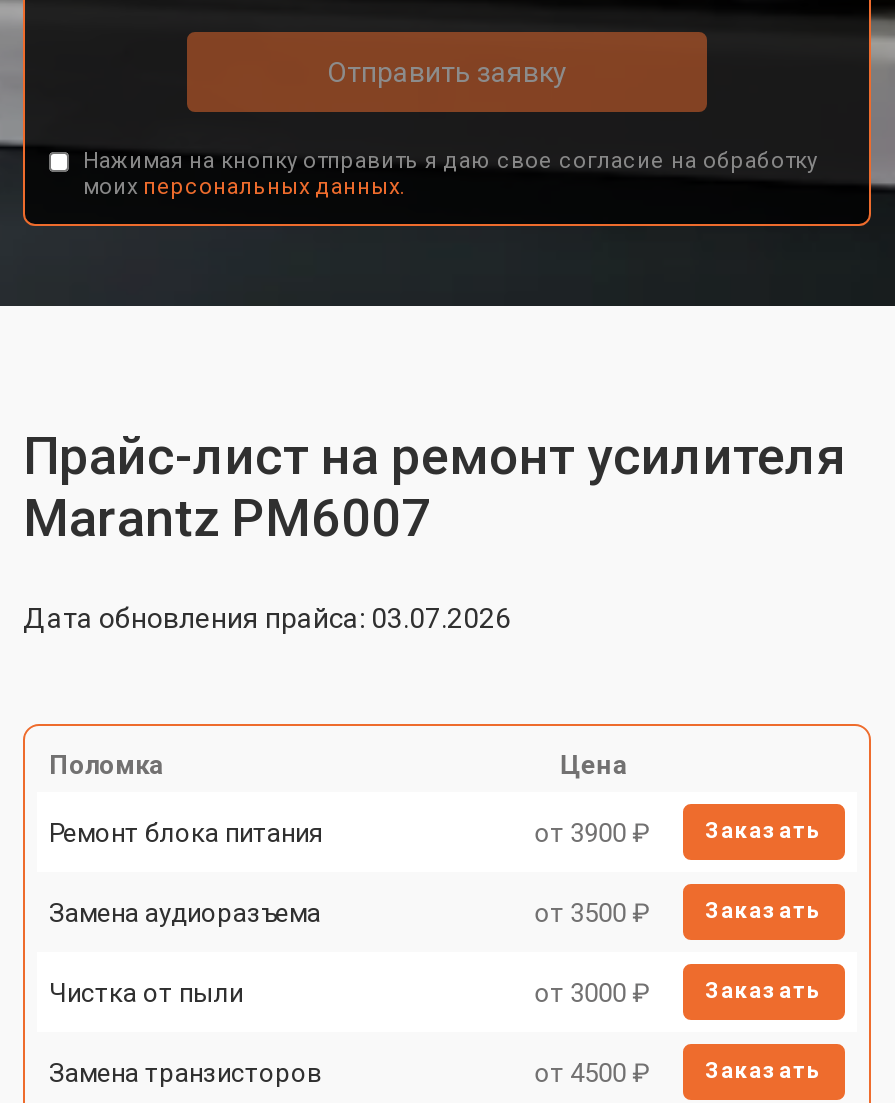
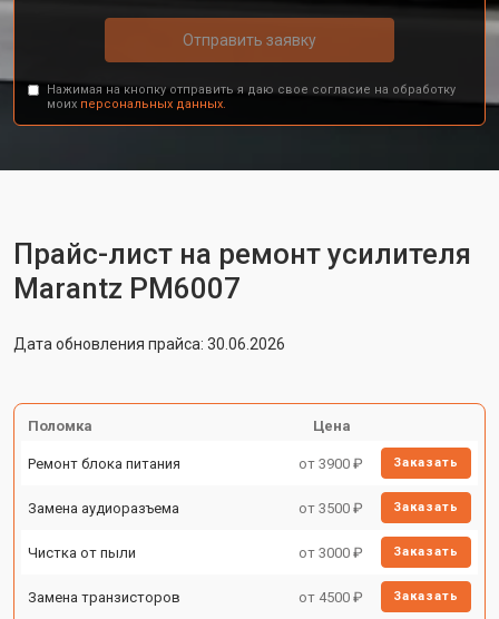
[23,602,511,634] Дата обновления прайса: 03.07.2026 -> [13,335,285,353] Дата обновления прайса: 30.06.2026

